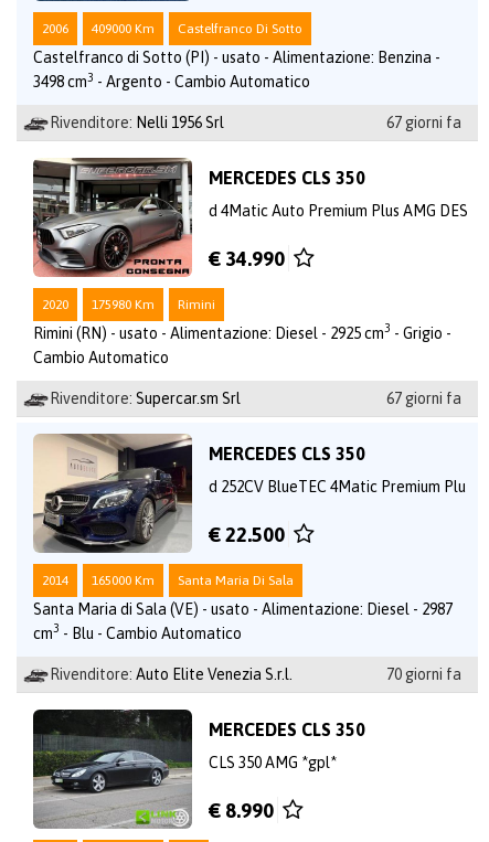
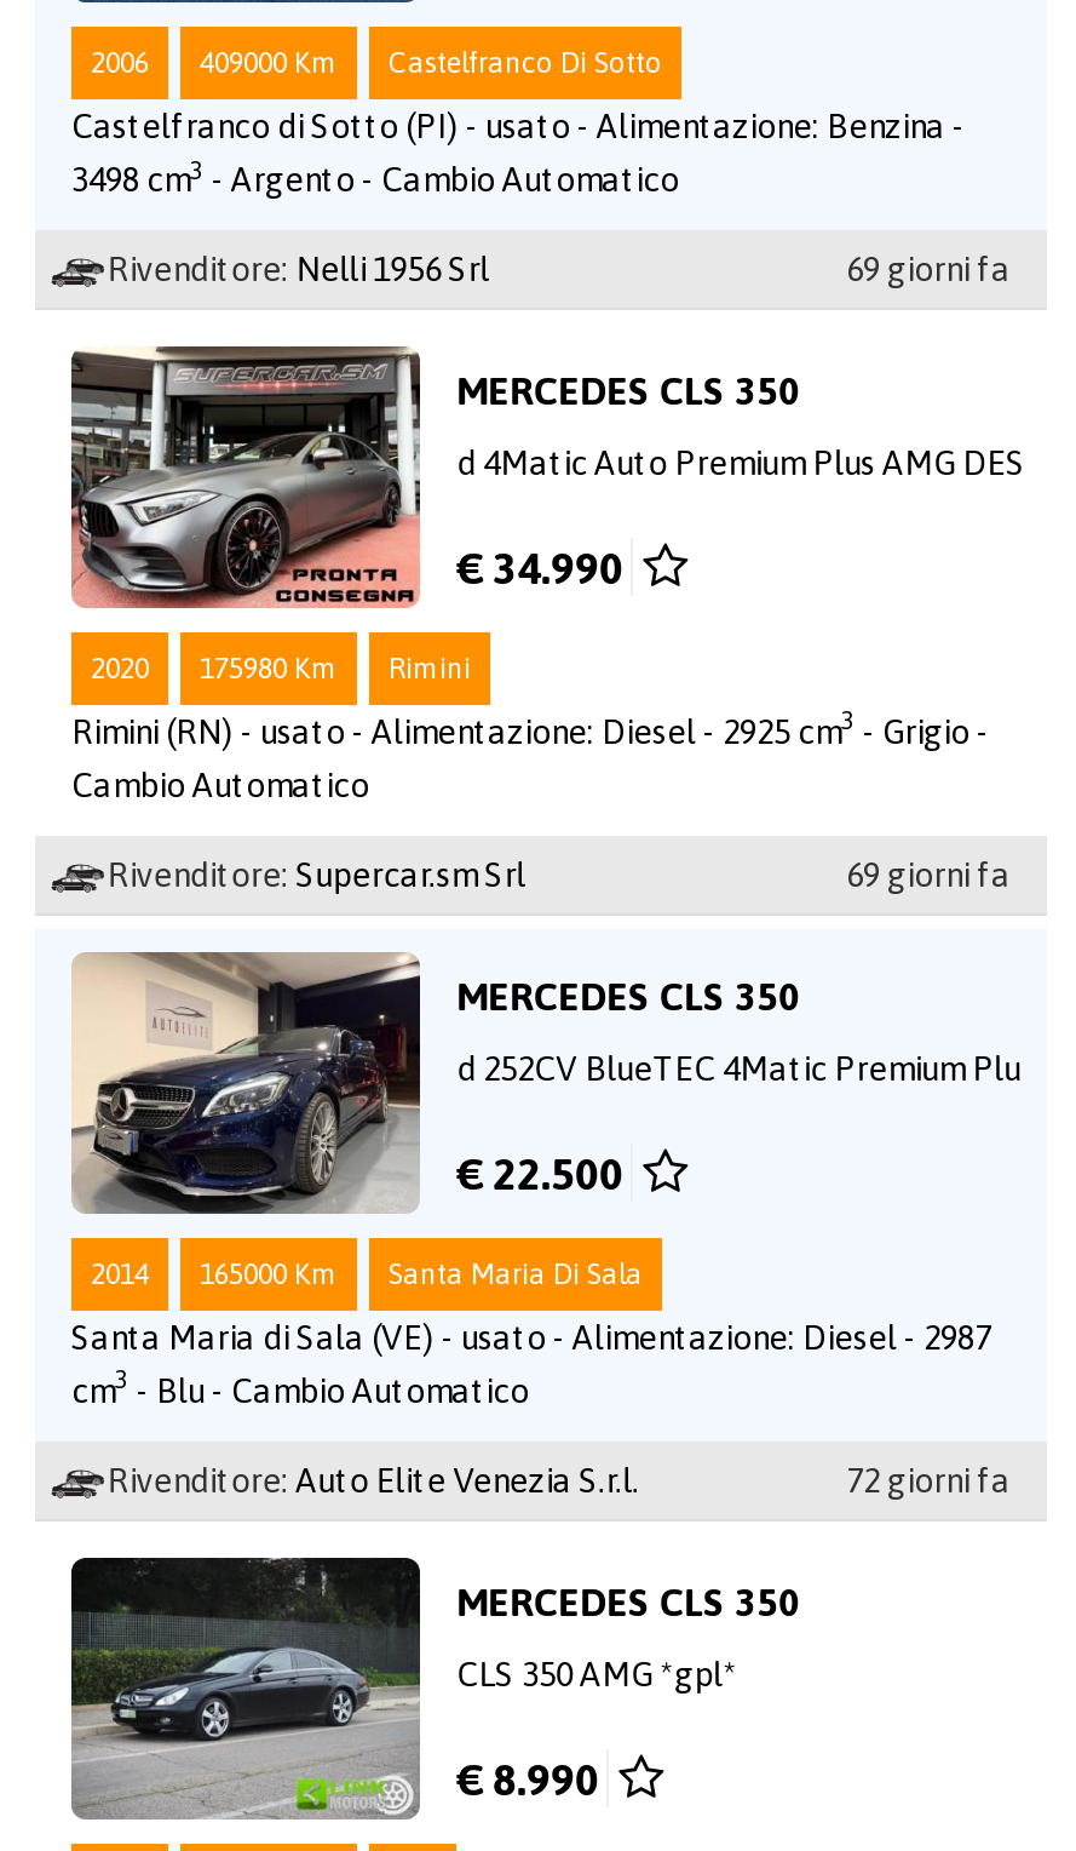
[386,113,461,131] 67 giorni fa -> [846,249,1011,288] 69 giorni fa
[386,389,461,407] 67 giorni fa -> [846,855,1011,893] 69 giorni fa
[386,665,461,683] 70 giorni fa -> [846,1460,1011,1499] 72 giorni fa

